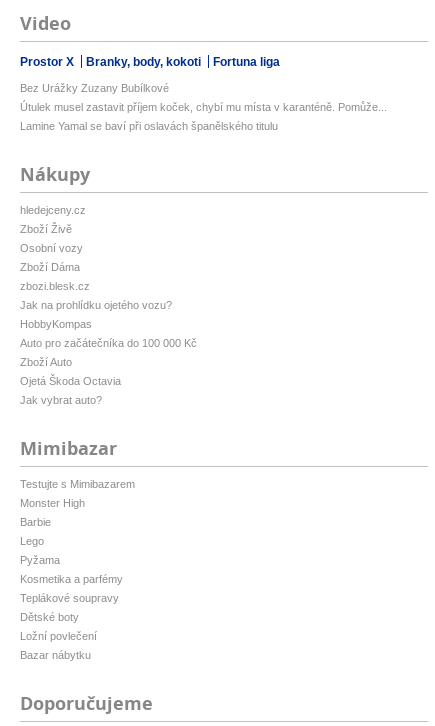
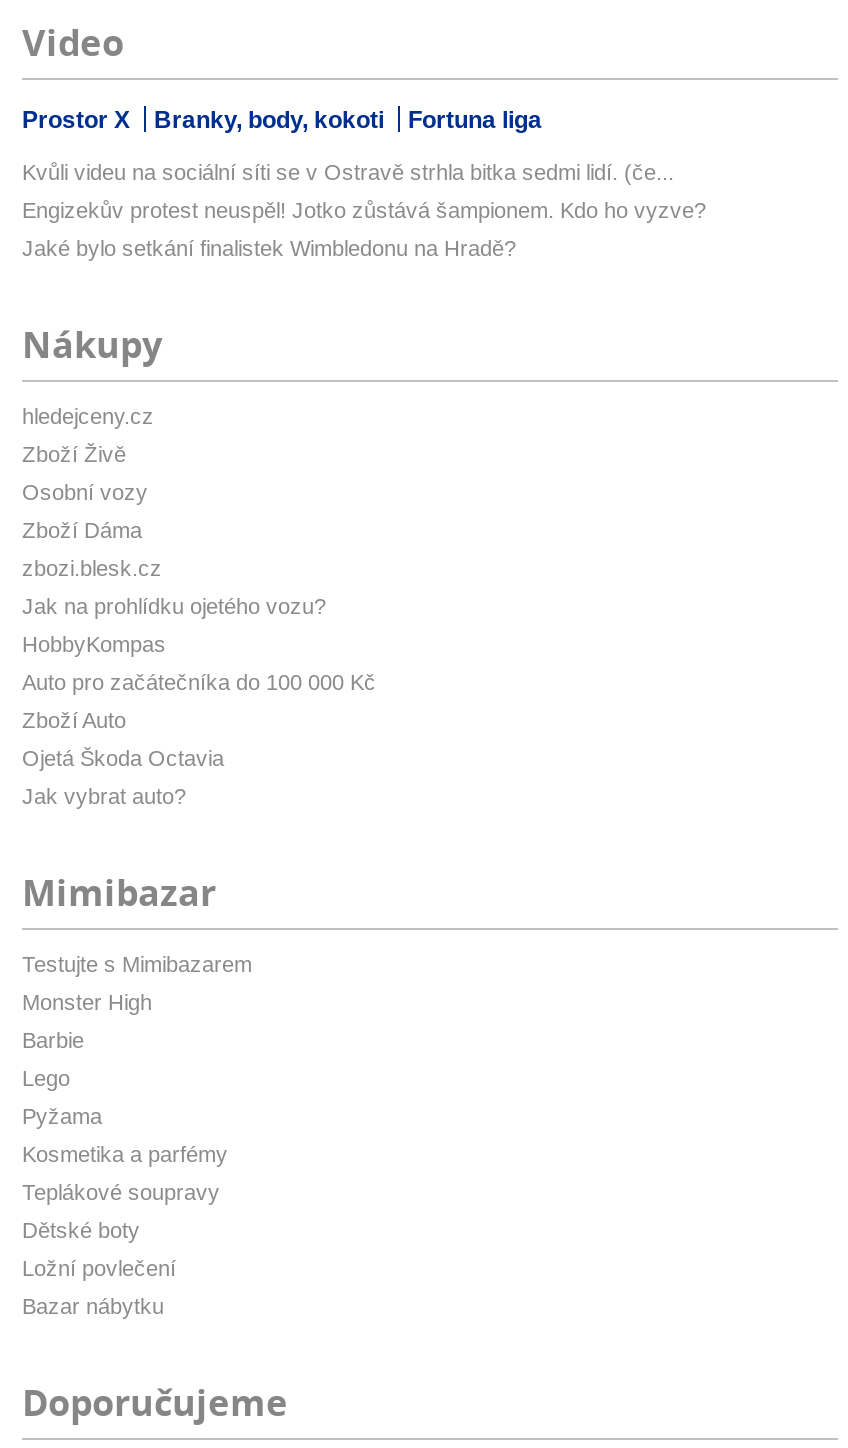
[20,82,169,94] Bez Urážky Zuzany Bubílkové -> [22,160,674,184] Kvůli videu na sociální síti se v Ostravě strhla bitka sedmi lidí. (če...
[20,101,387,113] Útulek musel zastavit příjem koček, chybí mu místa v karanténě. Pomůže... -> [22,198,706,222] Engizekův protest neuspěl! Jotko zůstává šampionem. Kdo ho vyzve?
[20,120,278,132] Lamine Yamal se baví při oslavách španělského titulu -> [22,236,516,260] Jaké bylo setkání finalistek Wimbledonu na Hradě?

